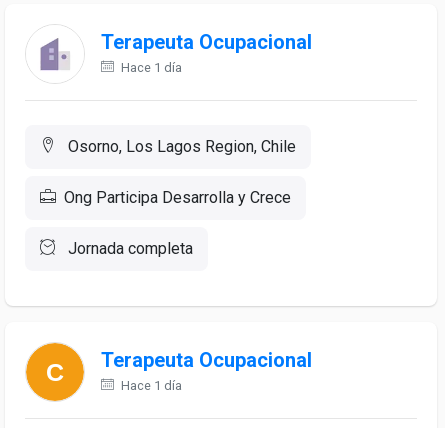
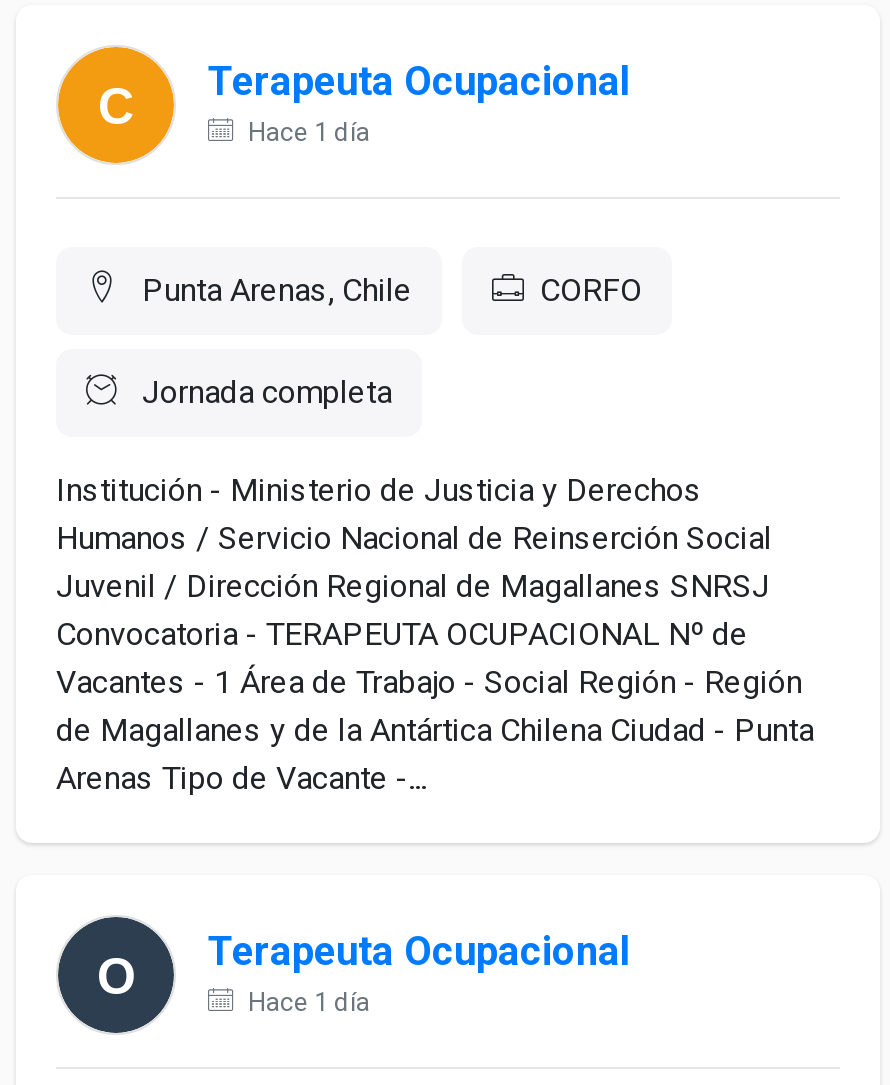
[26,25,84,83] [image] -> [56,45,176,165] [image]
[64,137,296,207] Osorno, Los Lagos Region, Chile | Ong Participa Desarrolla y Crece -> [134,271,642,309] Punta Arenas, Chile | CORFO
moved [64,239,193,258] -> [134,373,392,411]: Jornada completa
none -> [56,471,814,797] Institución - Ministerio de Justicia y Derechos | Humanos / Servicio Nacional de Reinserción Social | Juvenil / Dirección Regional de Magallanes SNRSJ | Convocatoria - TERAPEUTA OCUPACIONAL Nº de | Vacantes - 1 Área de Trabajo - Social Región - Región | de Magallanes y de la Antártica Chilena Ciudad - Punta | Arenas Tipo de Vacante -...
[25,361,85,402] [image] -> [56,915,176,1035] [image]

